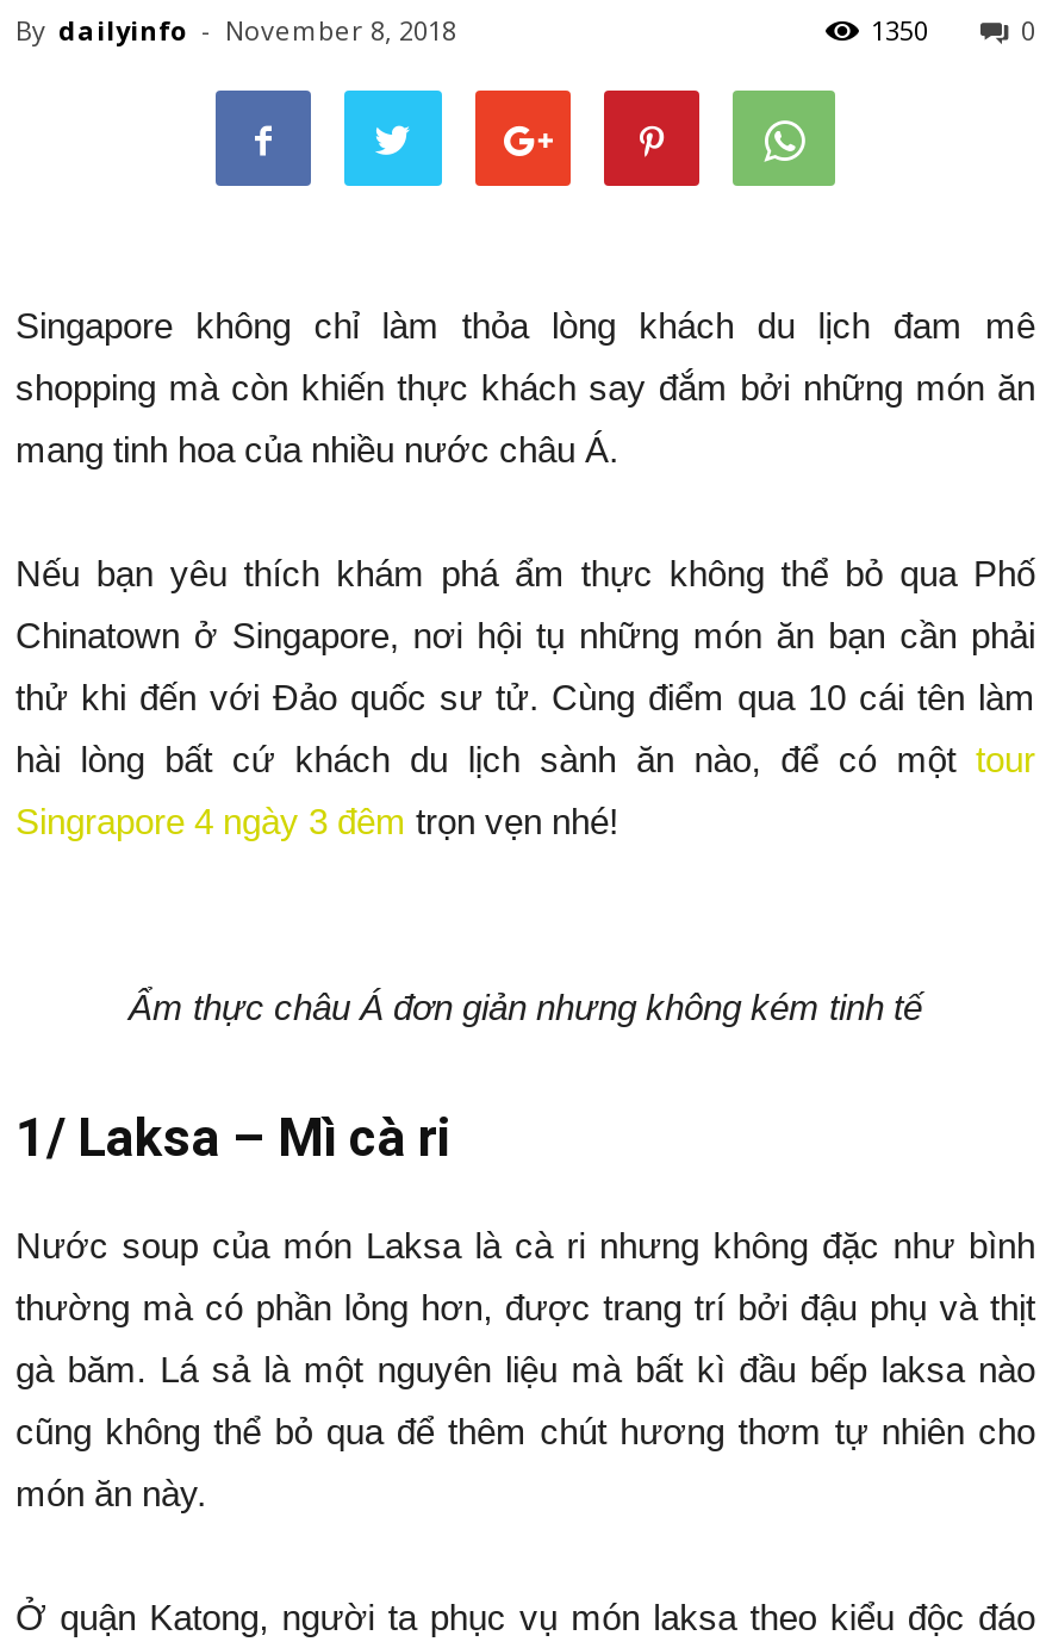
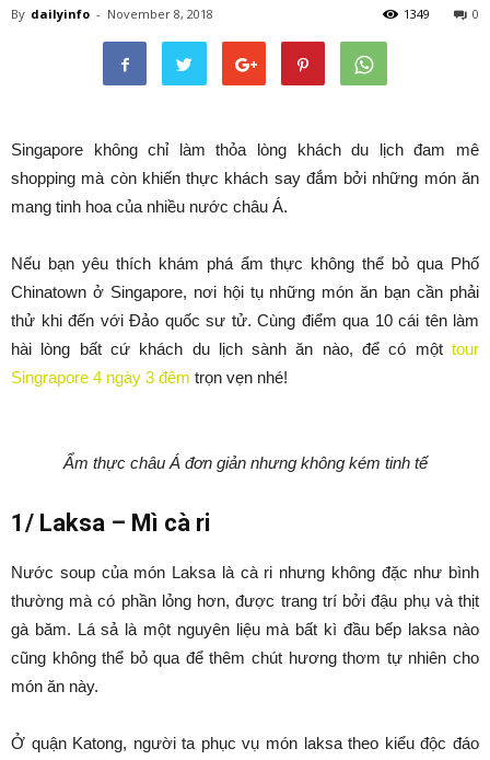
[871,12,928,48] 1350 -> [404,5,430,22] 1349

